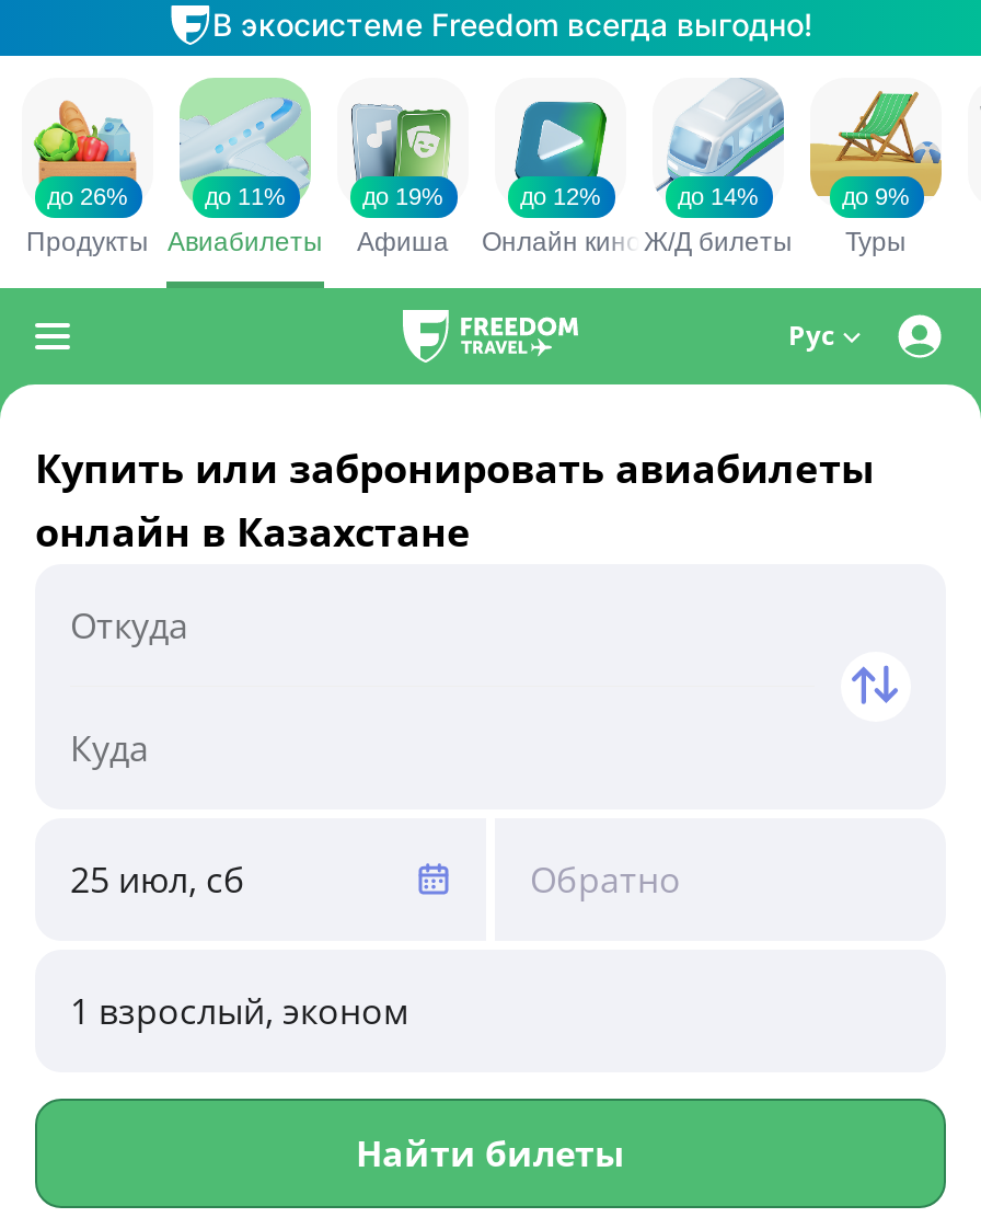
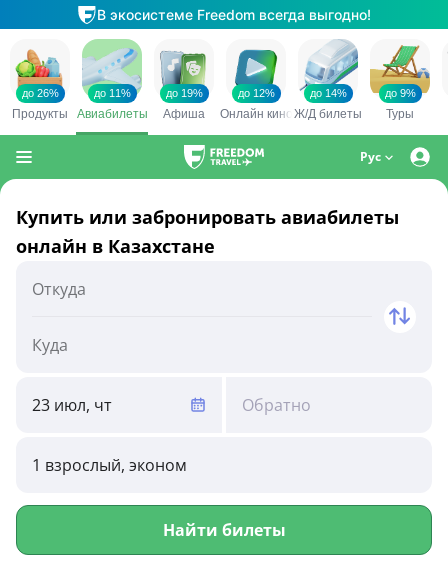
[70,855,245,904] 25 июл, сб -> [32,394,112,416] 23 июл, чт

